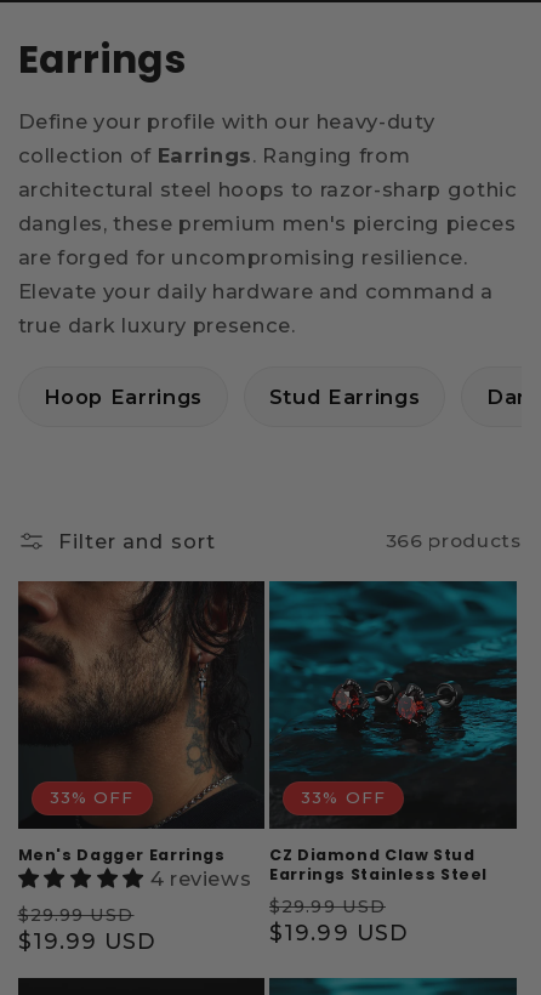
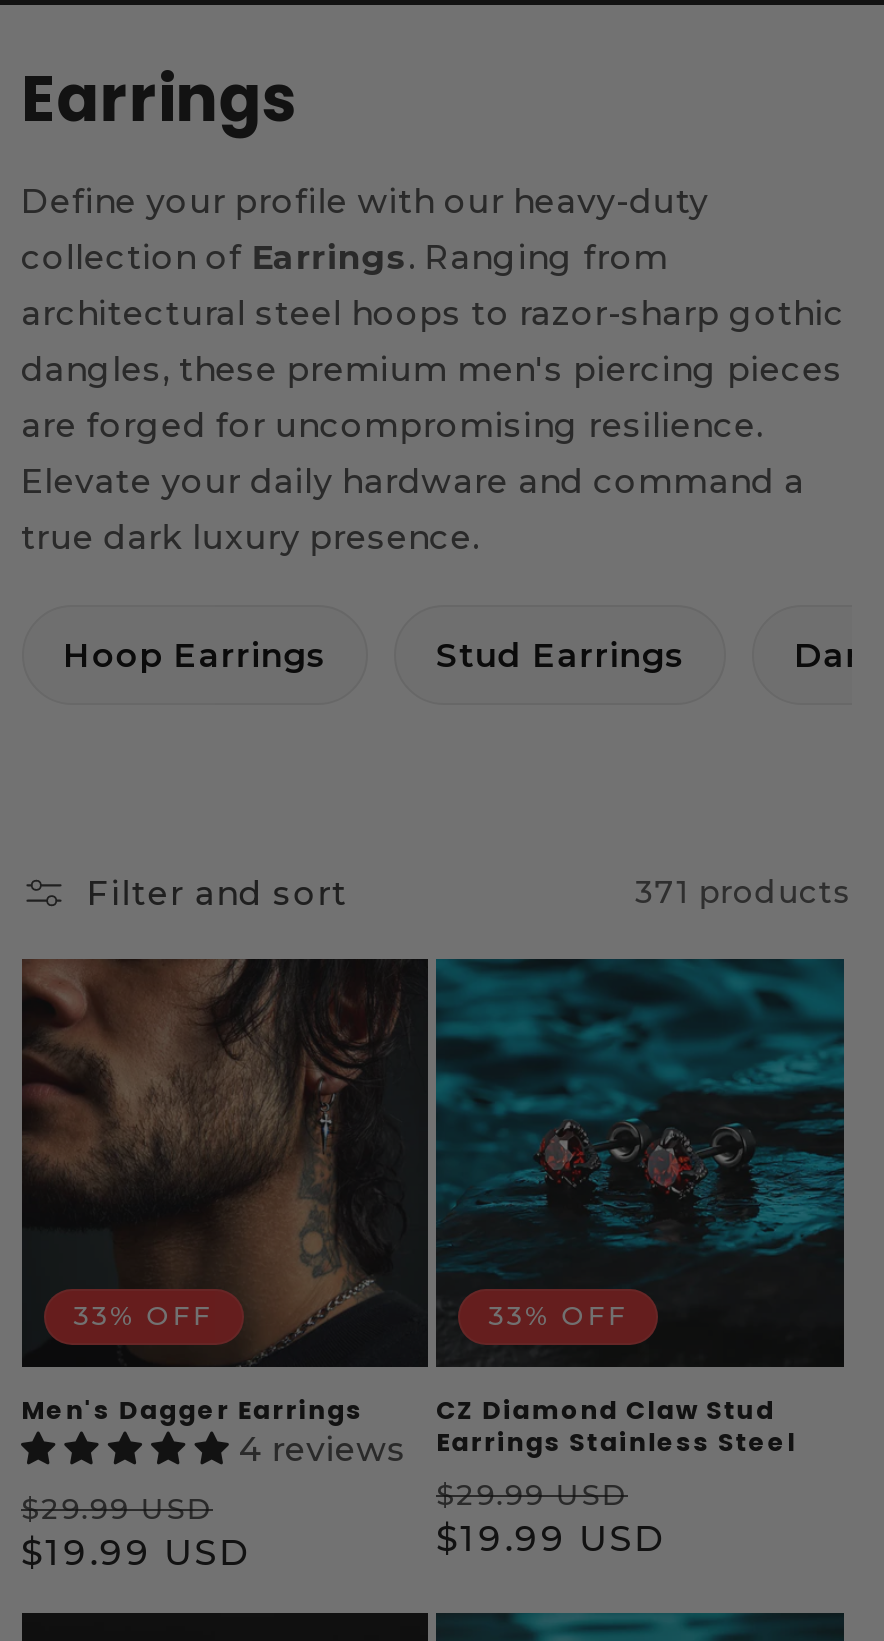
[385,529,521,552] 366 products -> [635,873,851,911] 371 products

